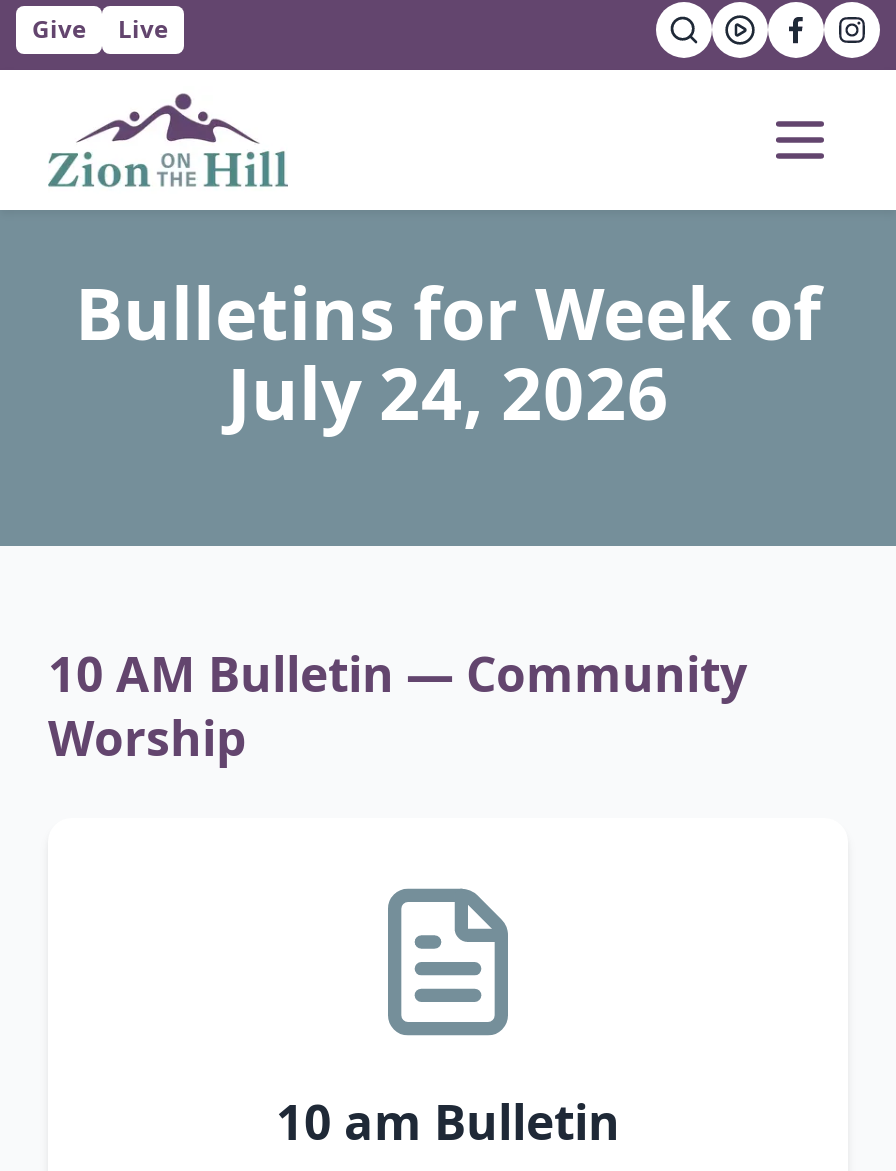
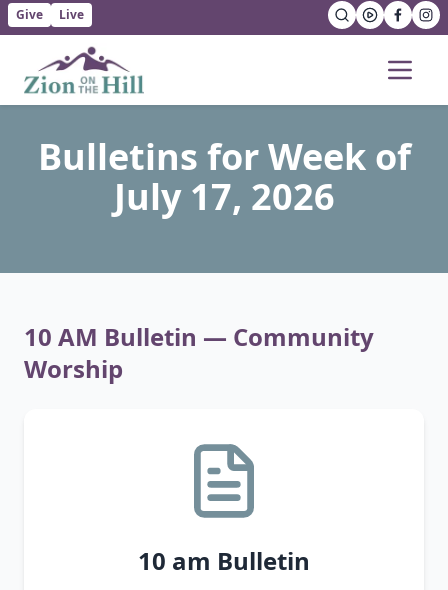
[227,345,669,443] July 24, 2026 -> [113,172,334,221] July 17, 2026

